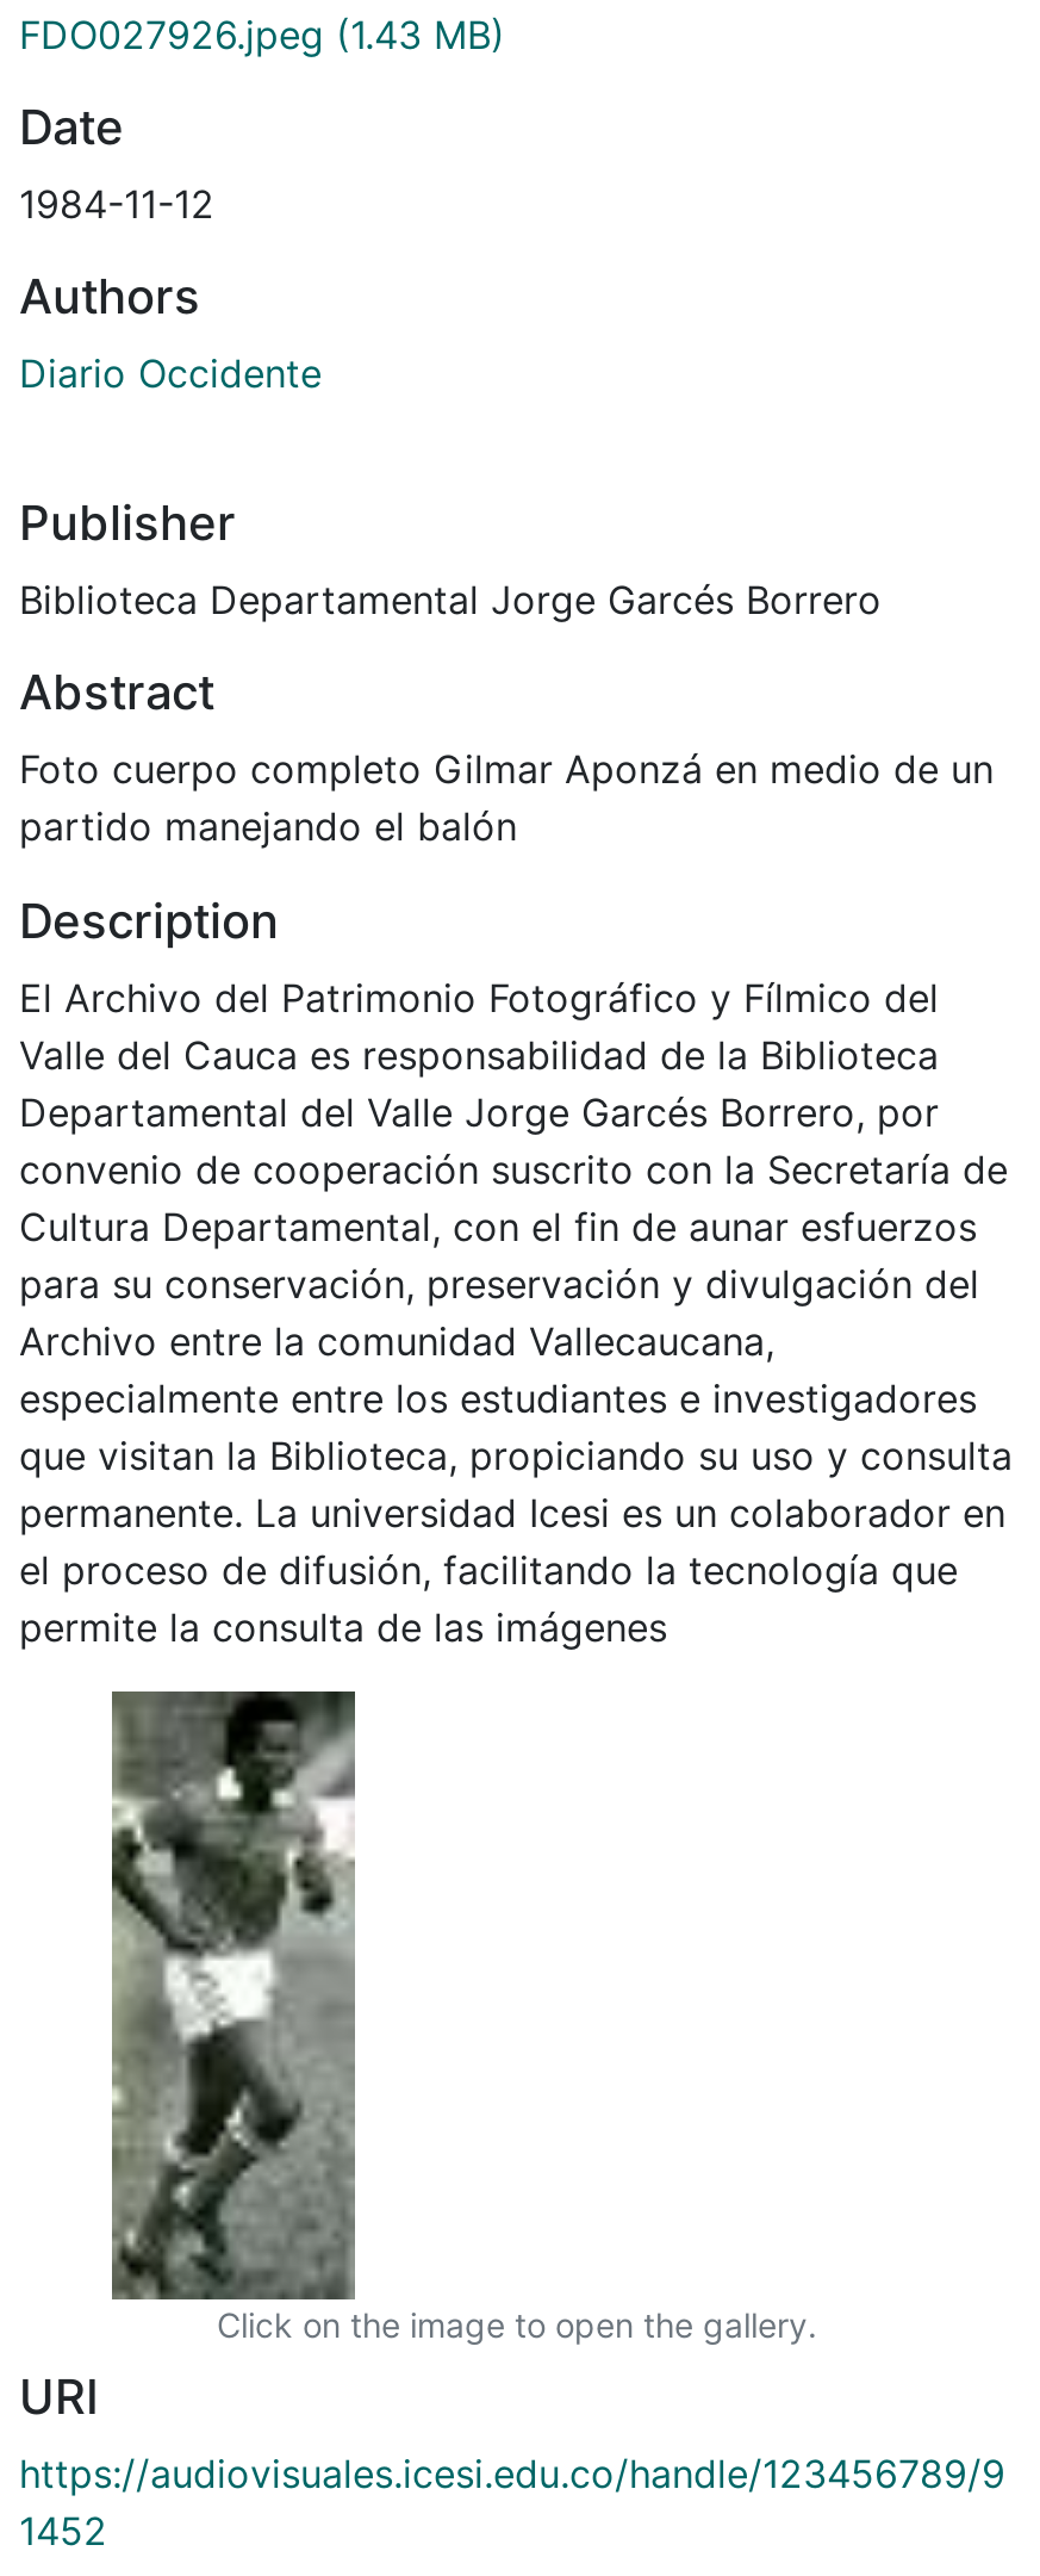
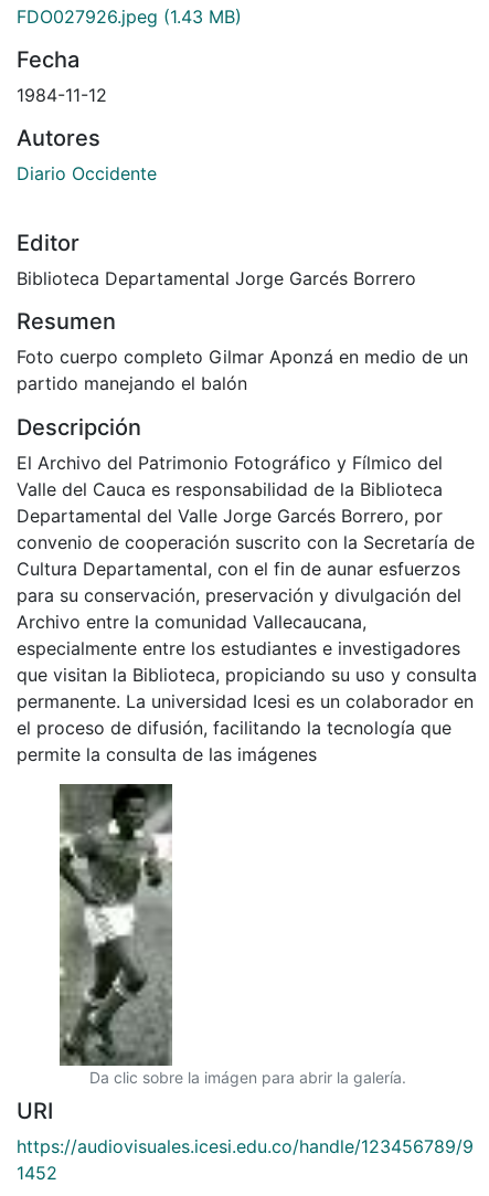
[19,99,124,156] Date -> [17,46,79,73] Fecha
[19,268,200,325] Authors -> [17,125,100,151] Autores
[19,494,236,552] Publisher -> [17,230,79,256] Editor
[19,664,214,721] Abstract -> [17,308,116,335] Resumen
[19,893,279,950] Description -> [17,414,141,441] Descripción
[217,2304,817,2345] Click on the image to open the gallery. -> [89,1068,406,1087] Da clic sobre la imágen para abrir la galería.

